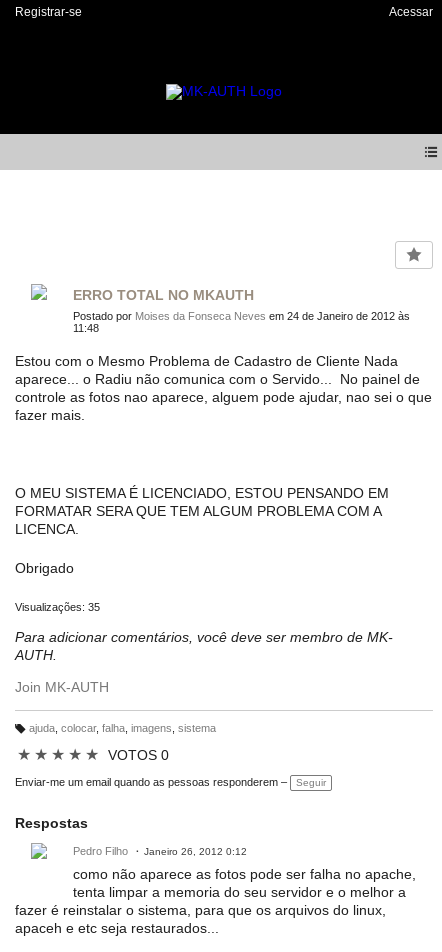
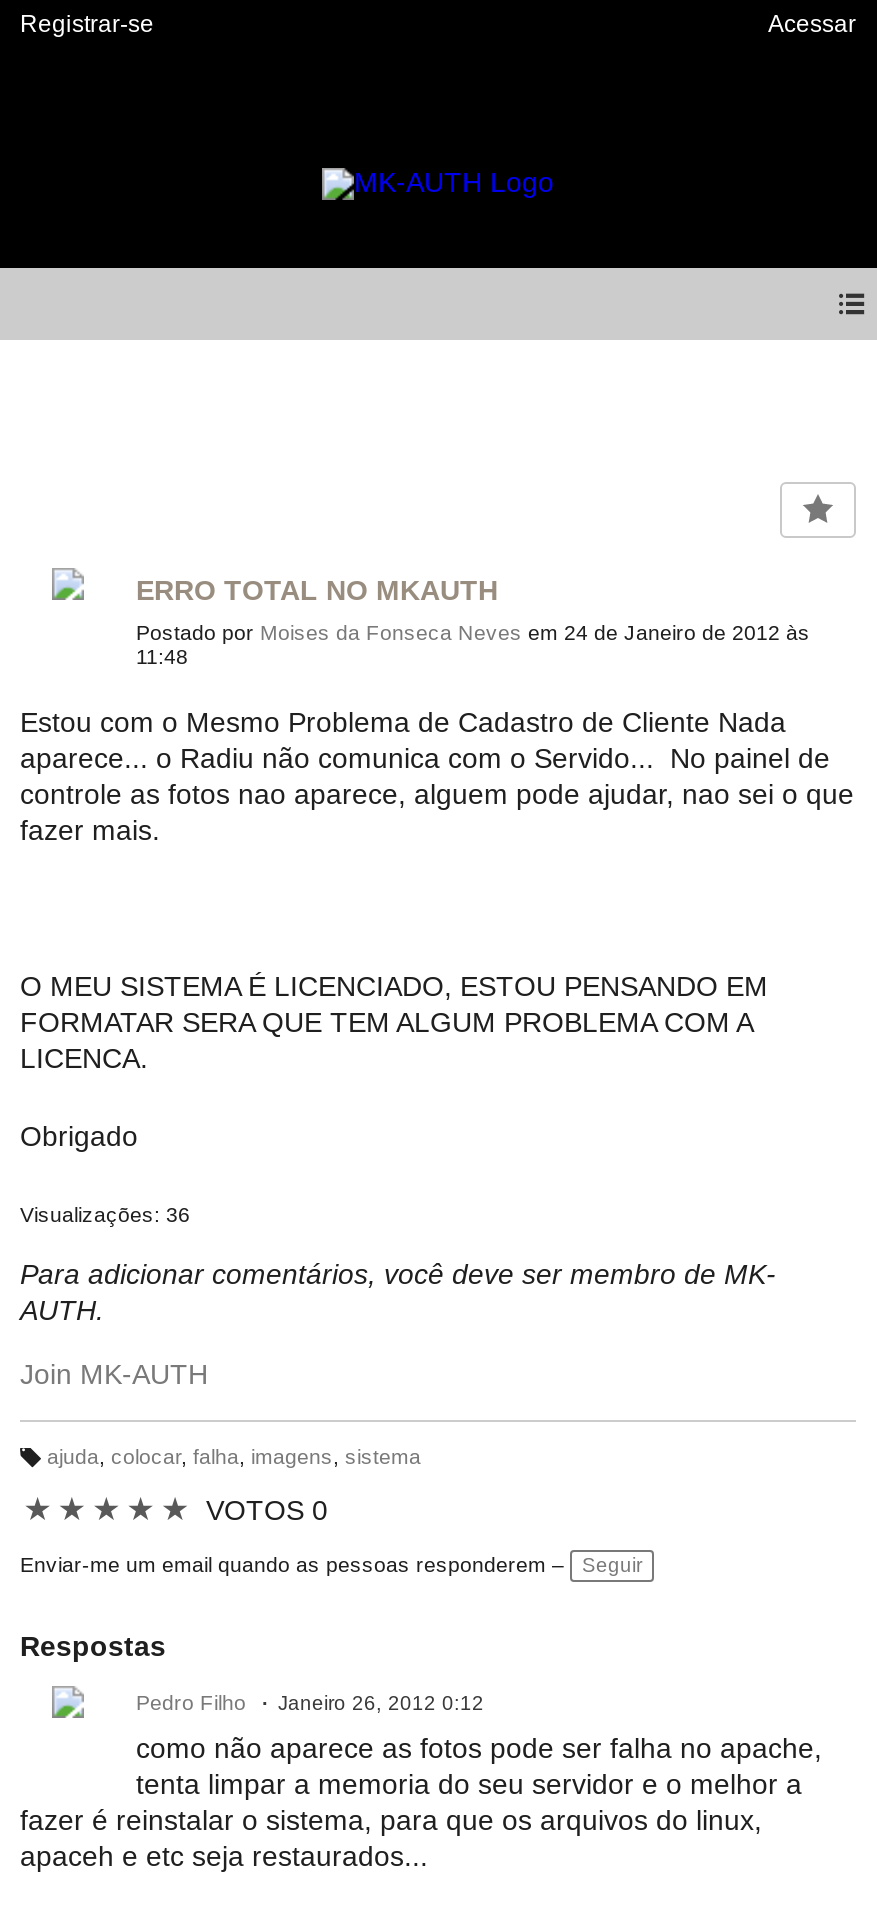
[15,601,100,613] Visualizações: 35 -> [20,1203,190,1227] Visualizações: 36

